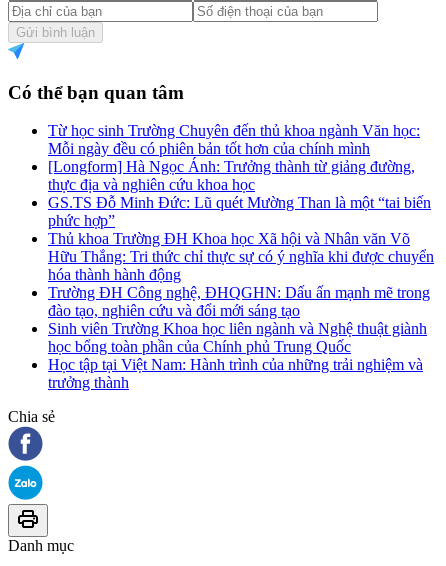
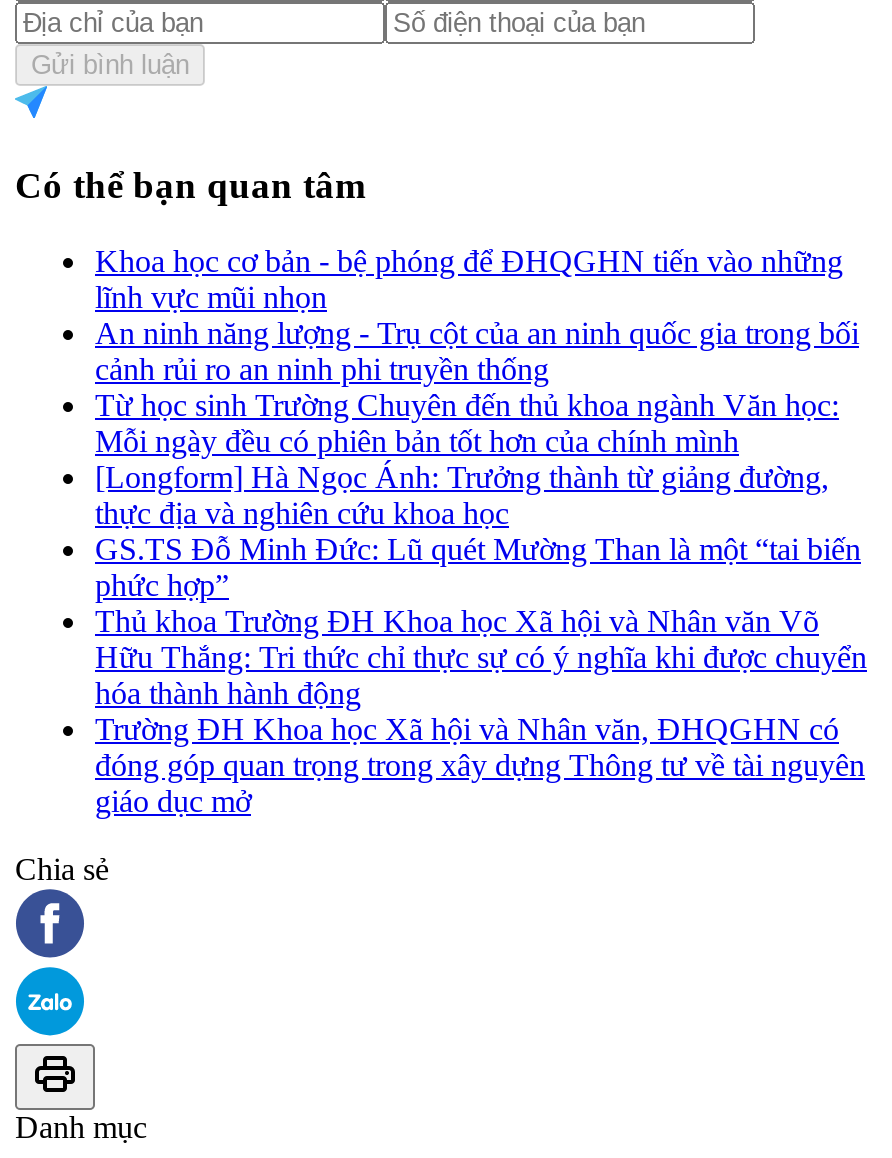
none -> [95,244,859,386] Khoa học cơ bản - bệ phóng để ĐHQGHN tiến vào những | lĩnh vực mũi nhọn | An ninh năng lượng - Trụ cột của an ninh quốc gia trong bối | cảnh rủi ro an ninh phi truyền thống
moved [48,122,434,283] -> [95,388,867,710]: Từ học sinh Trường Chuyên đến thủ khoa ngành Văn học: | Mỗi ngày đều có phiên bản tốt hơn của chính mình | [Longform] Hà Ngọc Ánh: Trưởng thành từ giảng đường, | ... | Hữu Thắng: Tri thức chỉ thực sự có ý nghĩa khi được chuyển | hóa thành hành động
[48,284,430,391] Trường ĐH Công nghệ, ĐHQGHN: Dấu ấn mạnh mẽ trong | đào tạo, nghiên cứu và đổi mới sáng tạo | Sinh viên Trường Khoa học liên ngành và Nghệ thuật giành | học bổng toàn phần của Chính phủ Trung Quốc | Học tập tại Việt Nam: Hành trình của những trải nghiệm và | trưởng thành -> [95,712,865,818] Trường ĐH Khoa học Xã hội và Nhân văn, ĐHQGHN có | đóng góp quan trọng trong xây dựng Thông tư về tài nguyên | giáo dục mở

